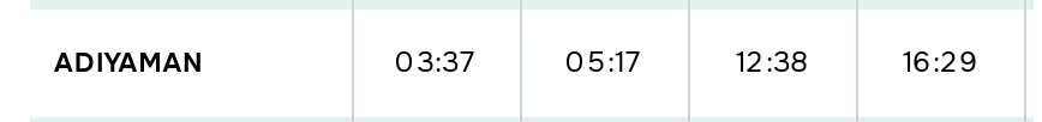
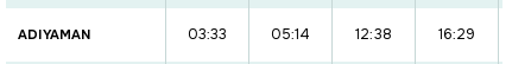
[395,43,479,81] 03:37 -> [187,25,227,44] 03:33
[565,43,645,81] 05:17 -> [270,25,311,44] 05:14

